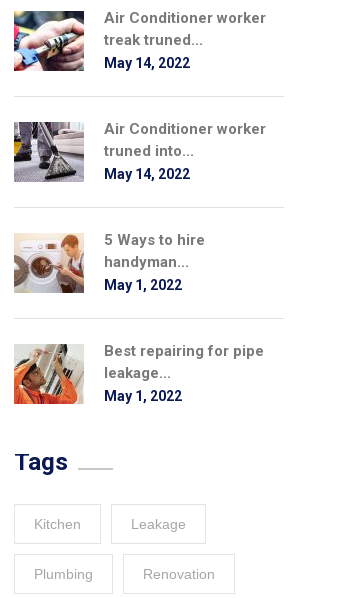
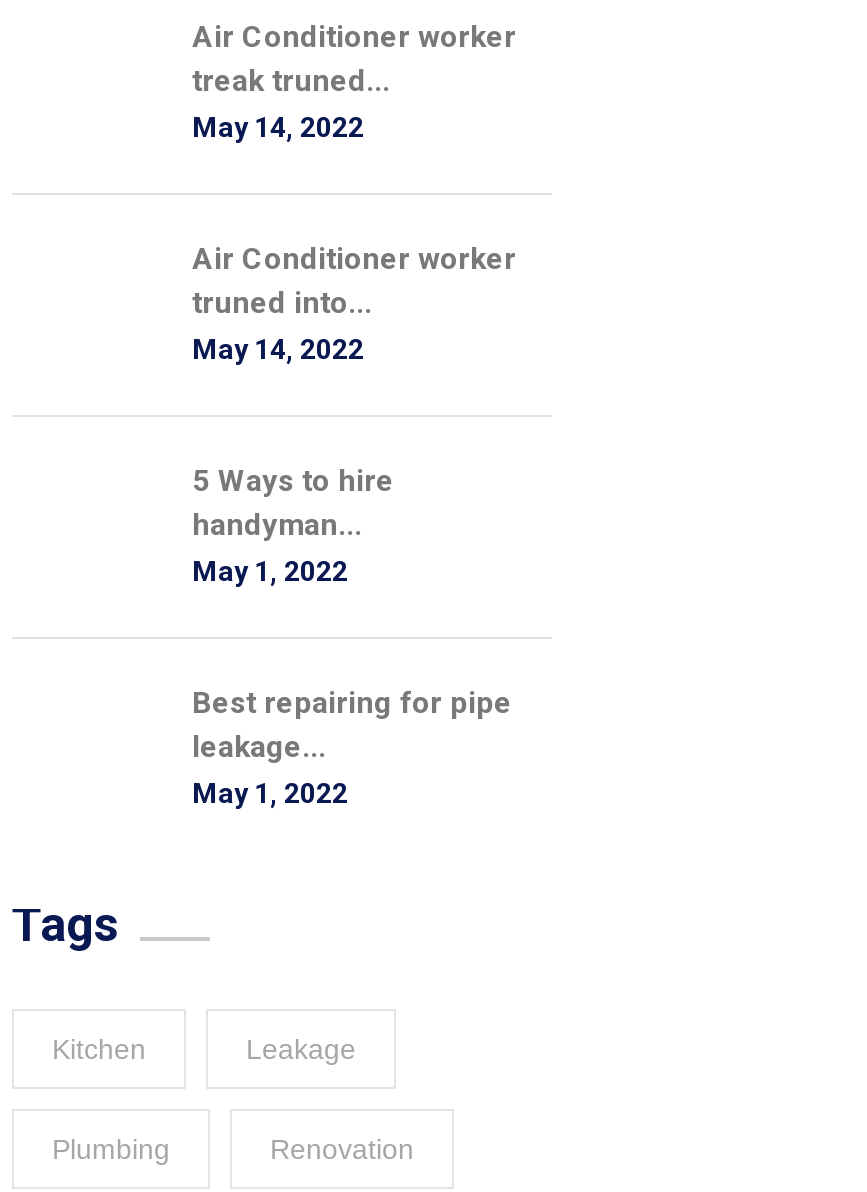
[13,10,85,72] [image] -> none
[13,121,85,183] [image] -> none
[13,233,85,294] [image] -> none
[13,343,85,405] [image] -> none

